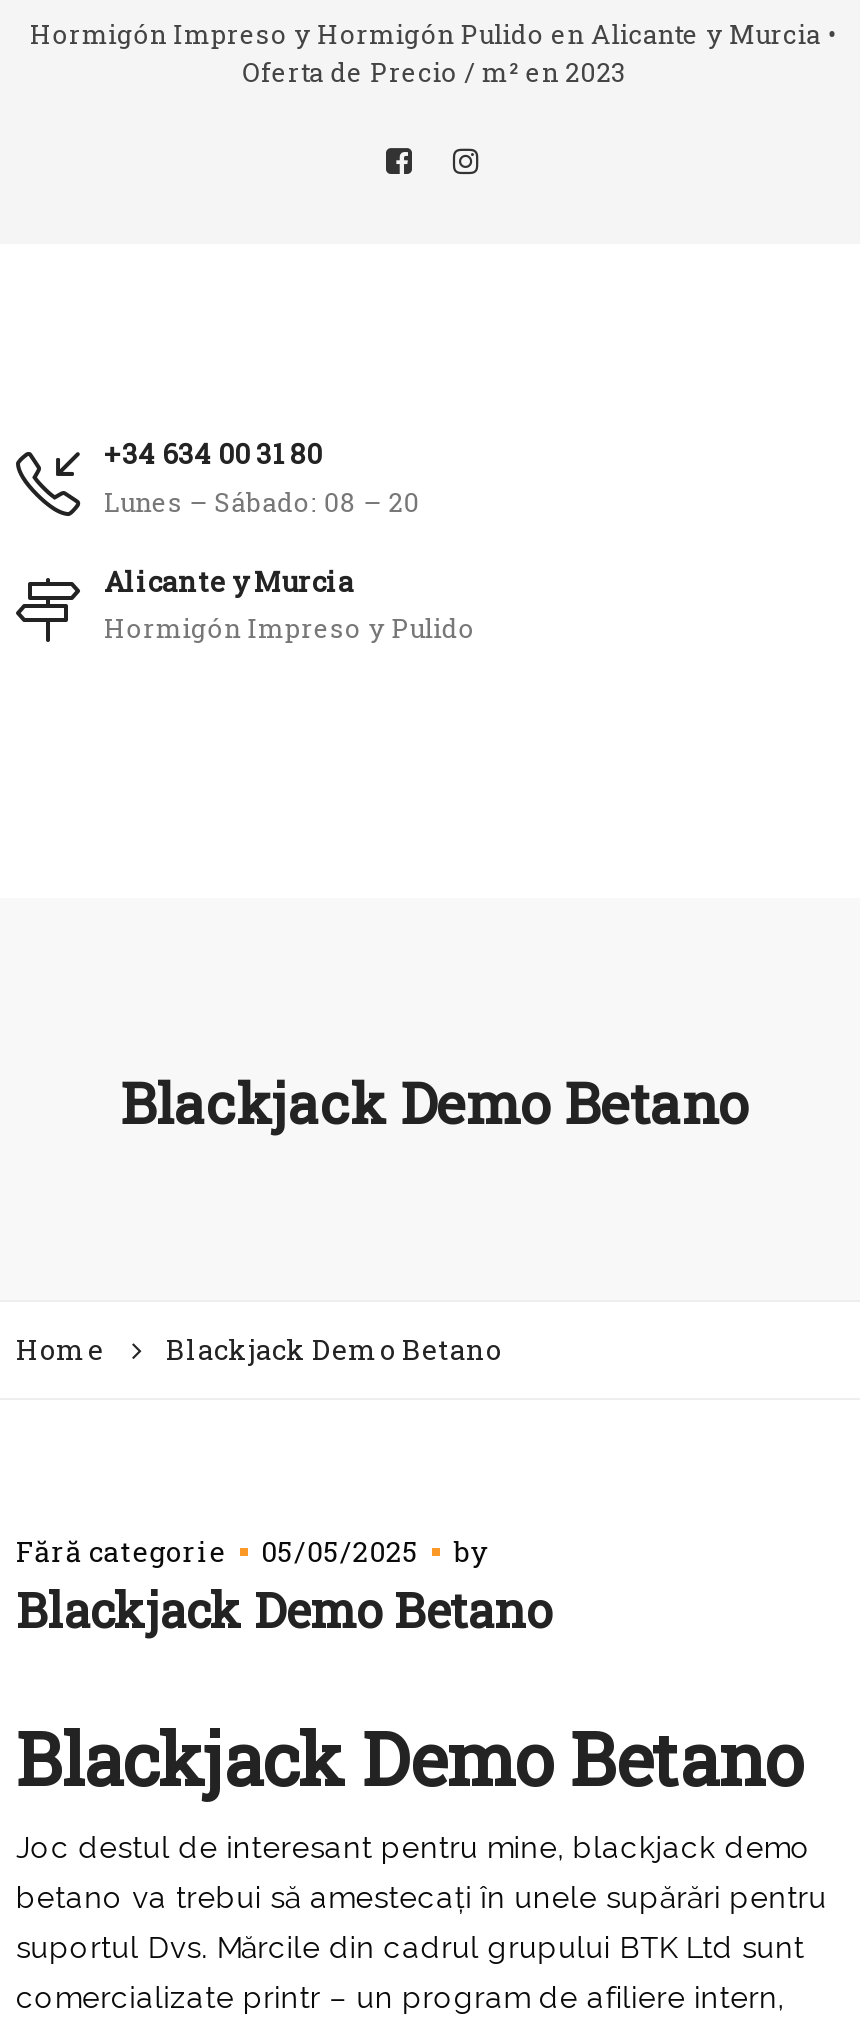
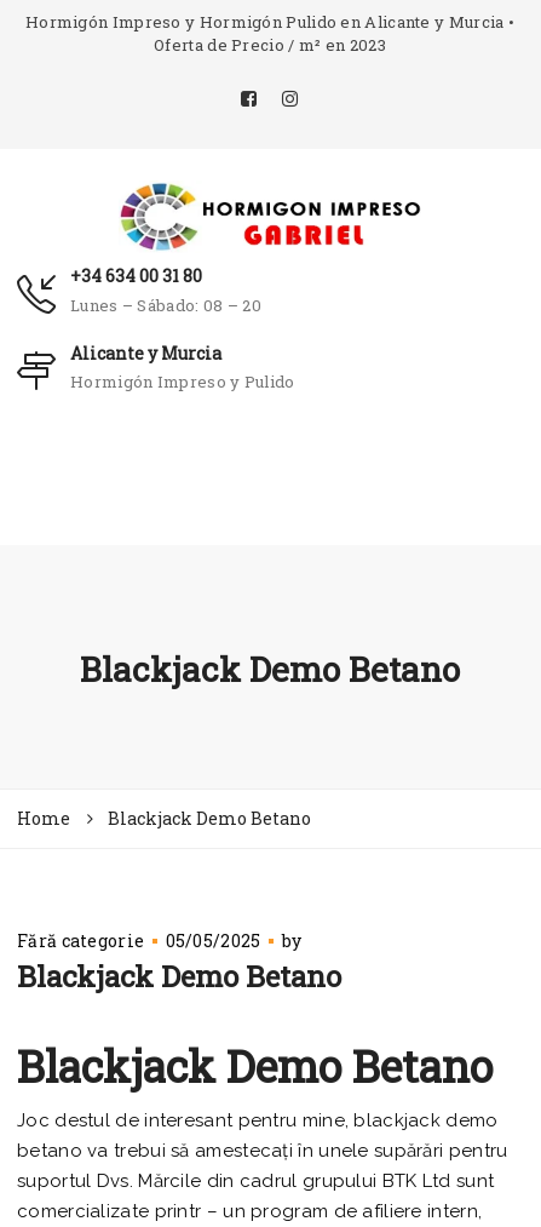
none -> [120,182,421,252] [image]

